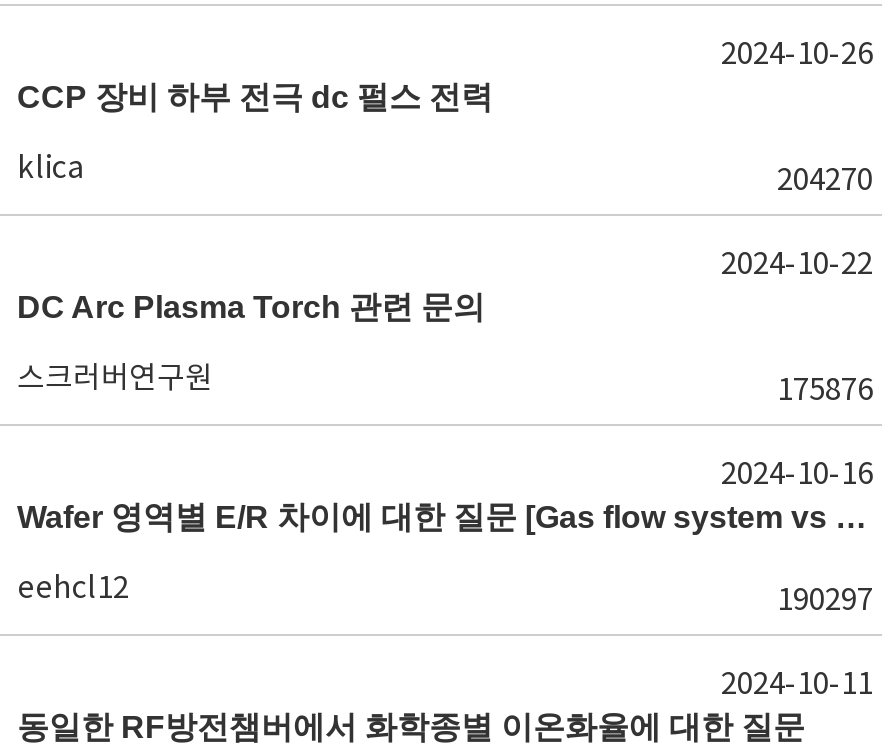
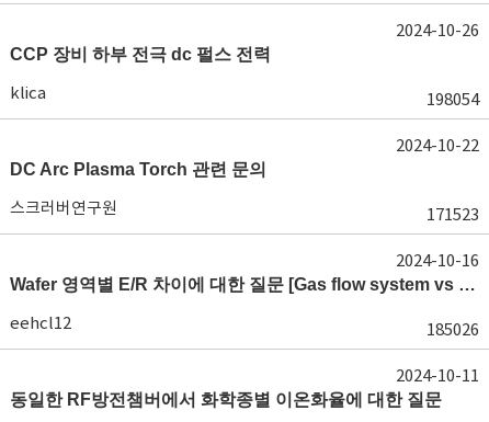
[777,160,873,198] 204270 -> [427,89,479,109] 198054
[777,370,873,408] 175876 -> [427,204,479,224] 171523
[777,580,873,618] 190297 -> [427,319,479,340] 185026

